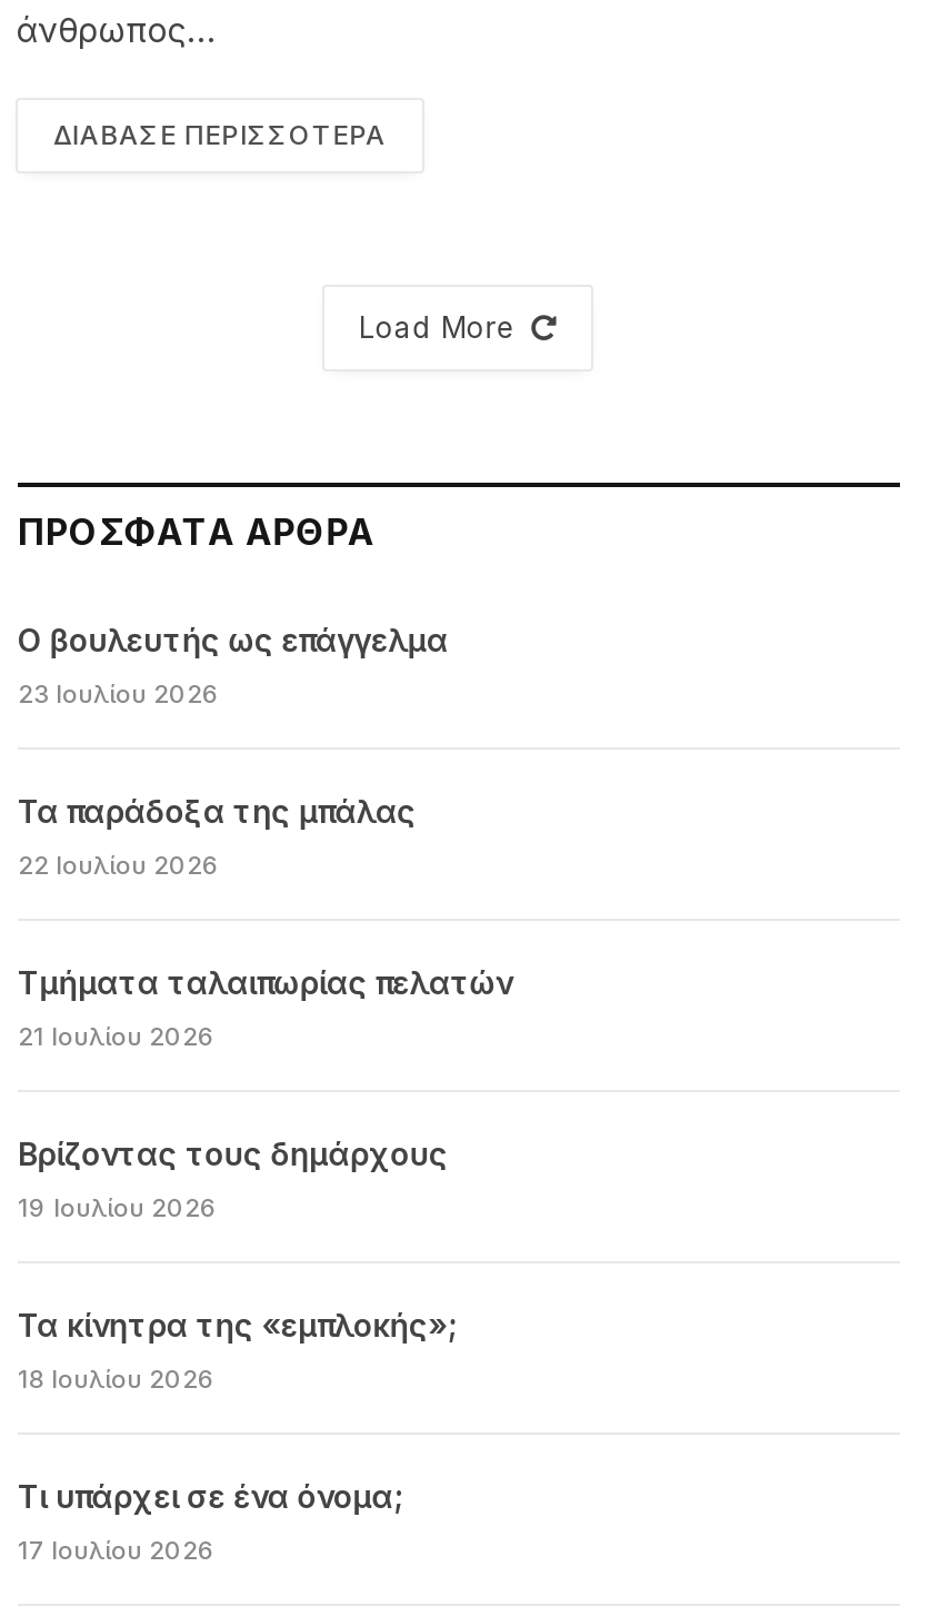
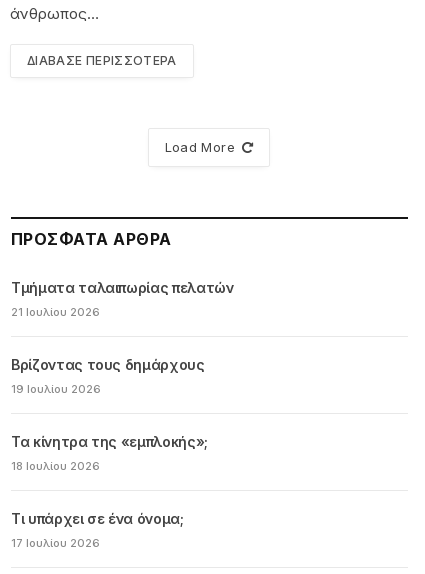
[18,621,448,881] Ο βουλευτής ως επάγγελμα | 23 Ιουλίου 2026 | Τα παράδοξα της μπάλας | 22 Ιουλίου 2026 -> none

